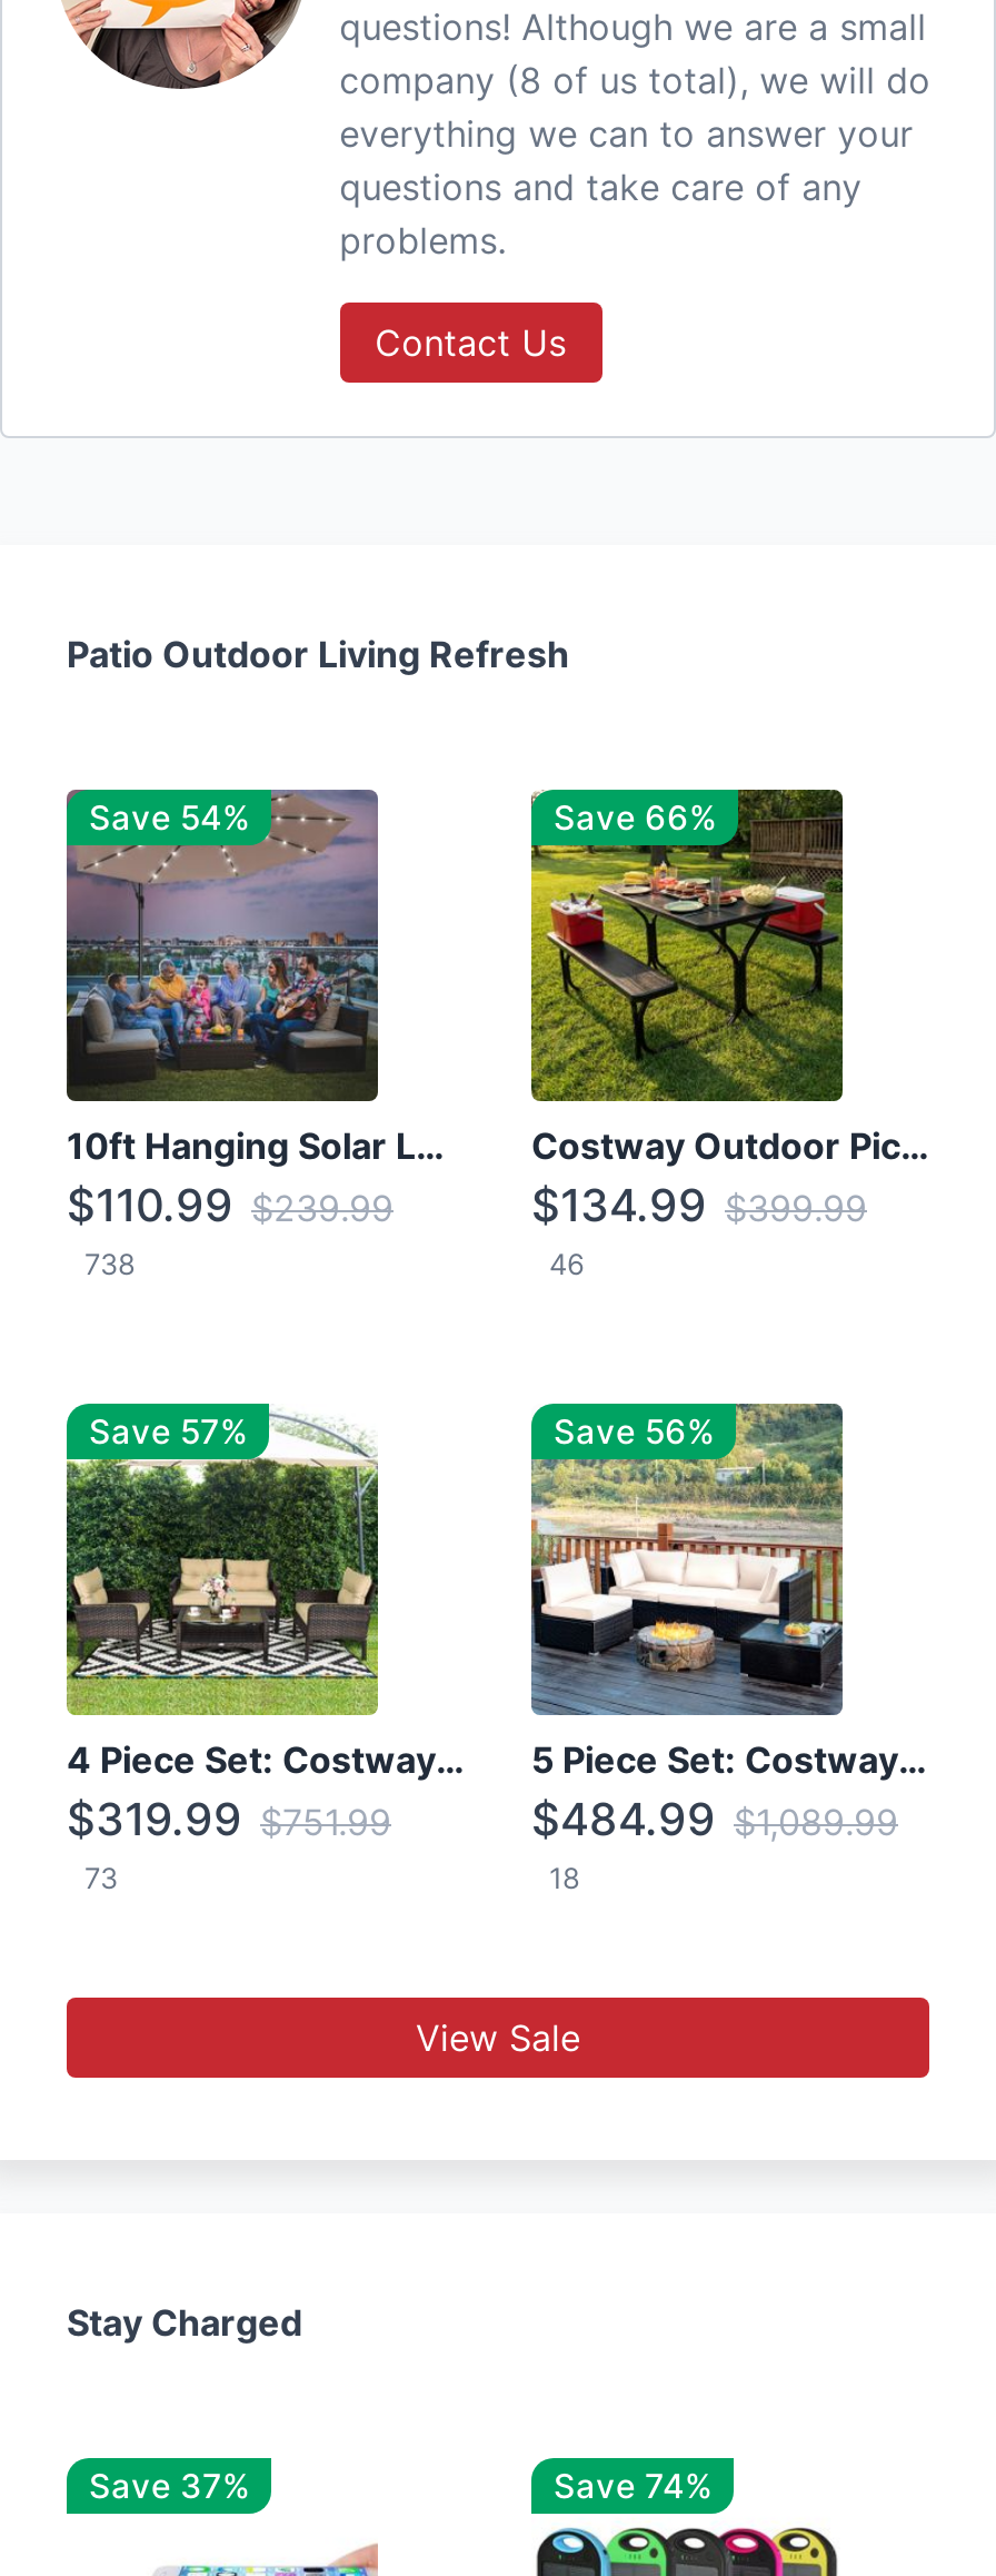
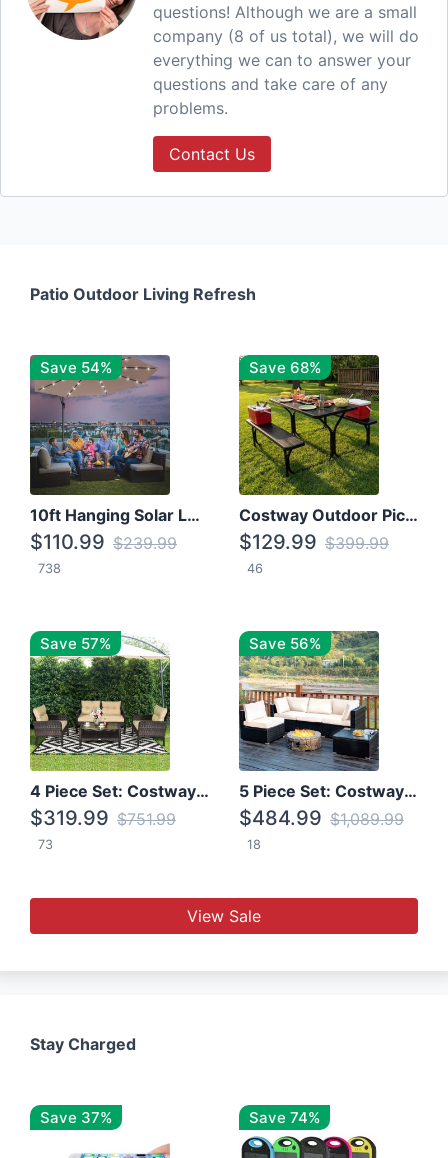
[554,797,716,839] Save 66% -> [249,358,321,377] Save 68%
[531,1180,867,1233] $134.99 $399.99 -> [239,530,389,554] $129.99 $399.99

